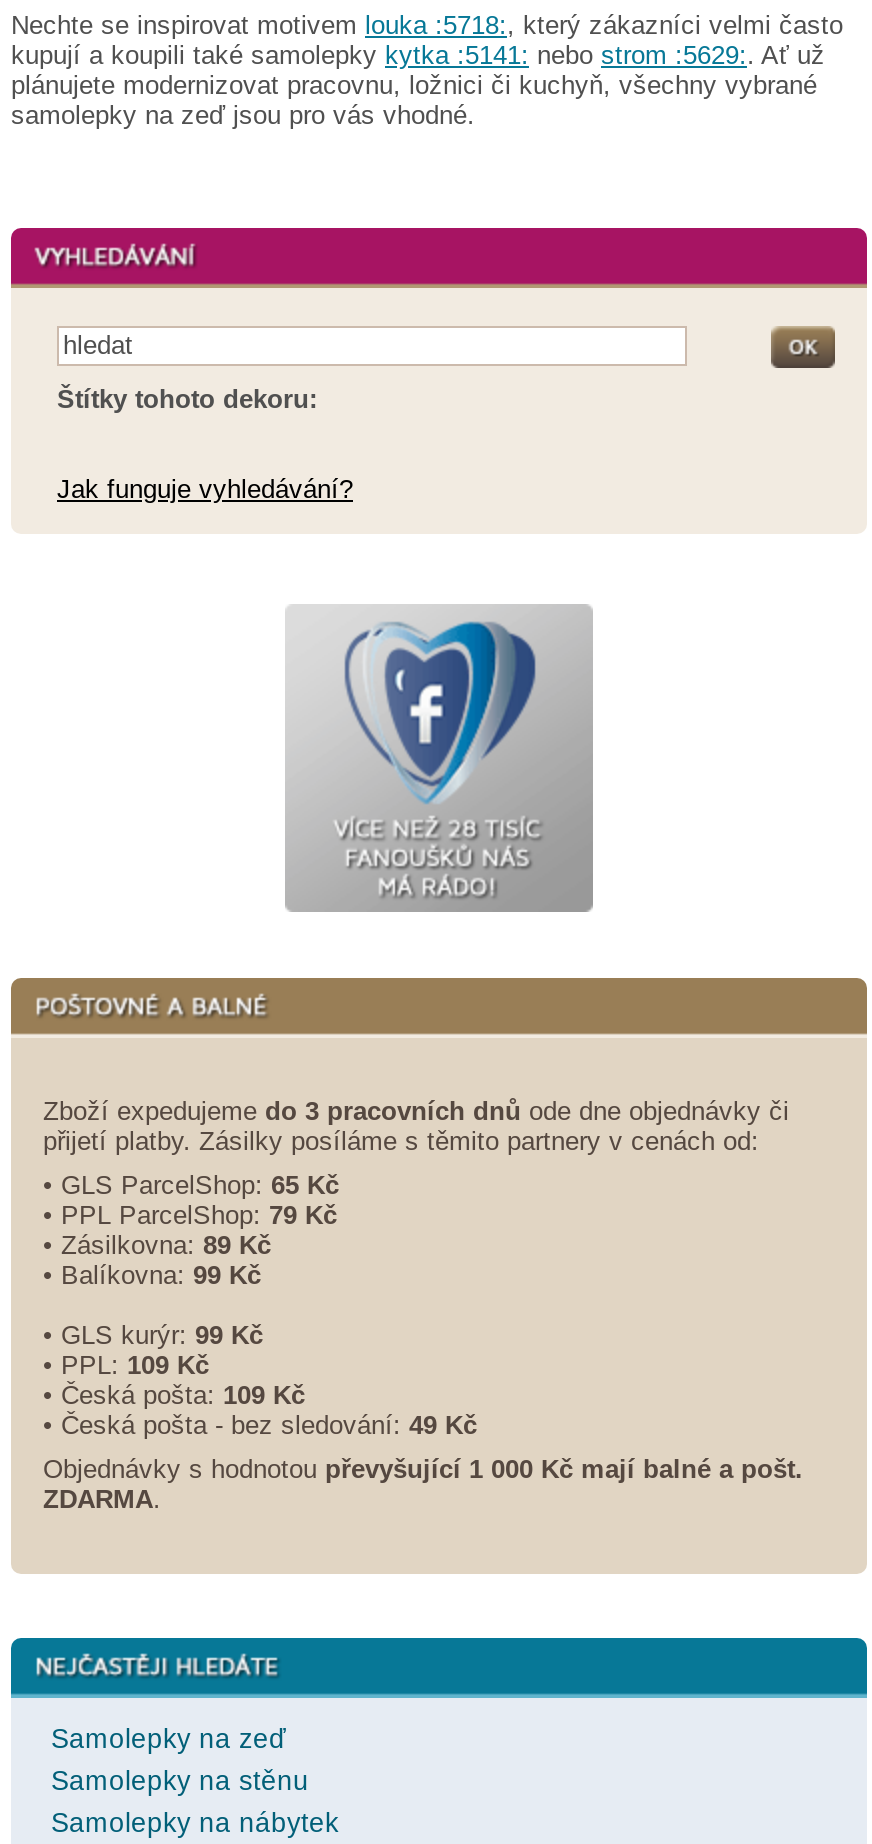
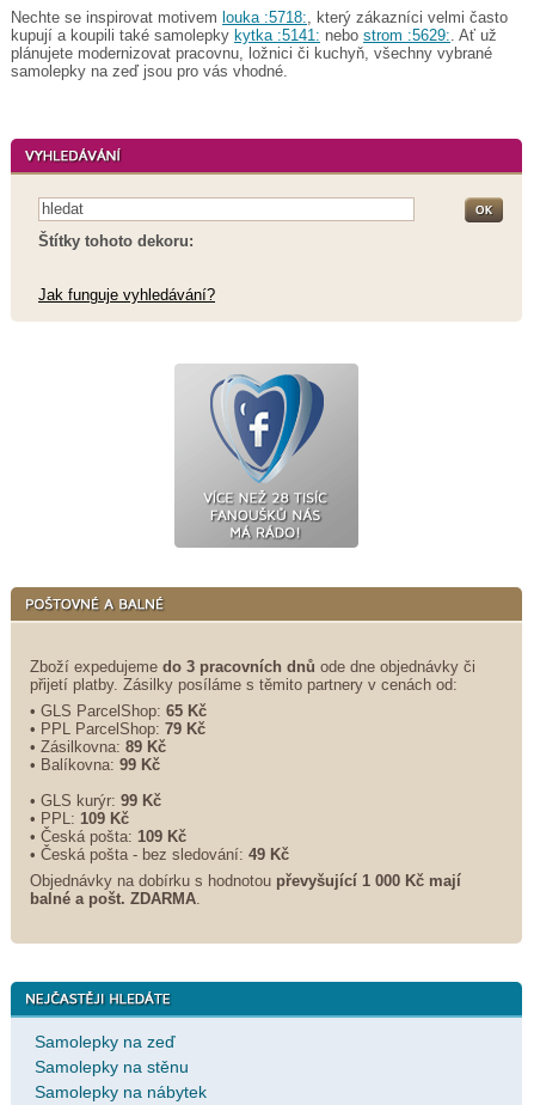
[43,1453,803,1513] Objednávky s hodnotou převyšující 1 000 Kč mají balné a pošt. | ZDARMA. -> [30,871,461,907] Objednávky na dobírku s hodnotou převyšující 1 000 Kč mají | balné a pošt. ZDARMA.

